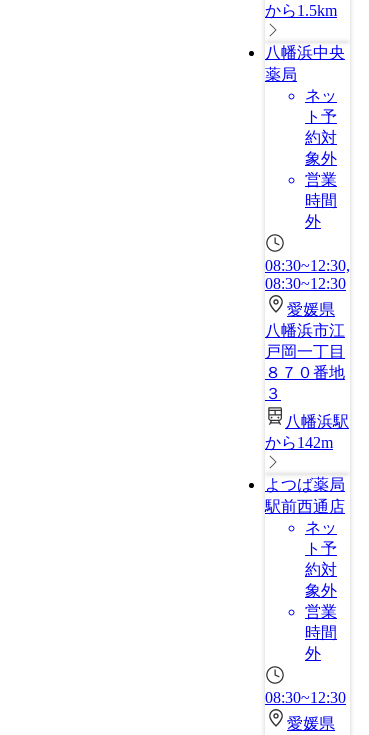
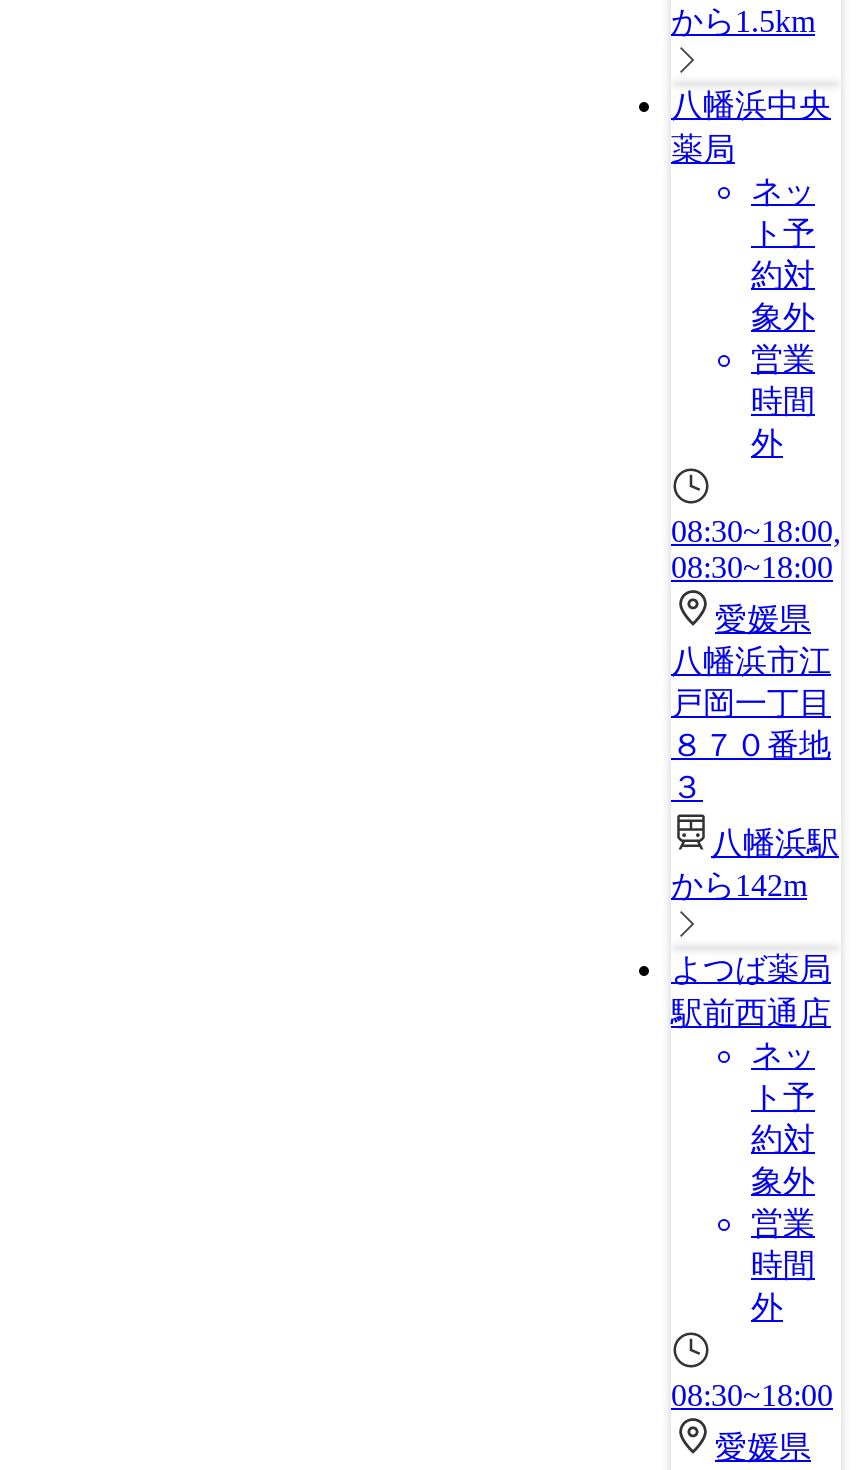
[265,257,350,274] 08:30~12:30, -> [671,514,841,548] 08:30~18:00,
[265,275,346,292] 08:30~12:30 -> [671,550,833,584] 08:30~18:00
[265,689,346,706] 08:30~12:30 -> [671,1378,833,1412] 08:30~18:00

